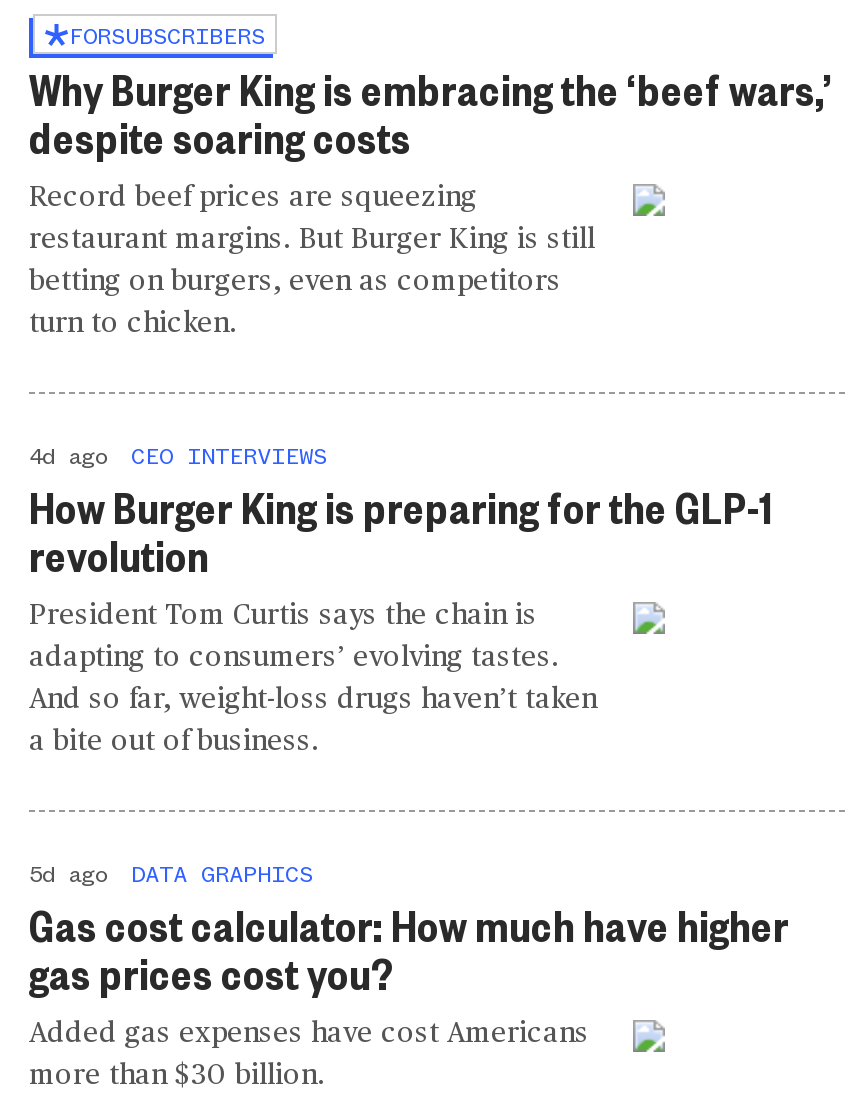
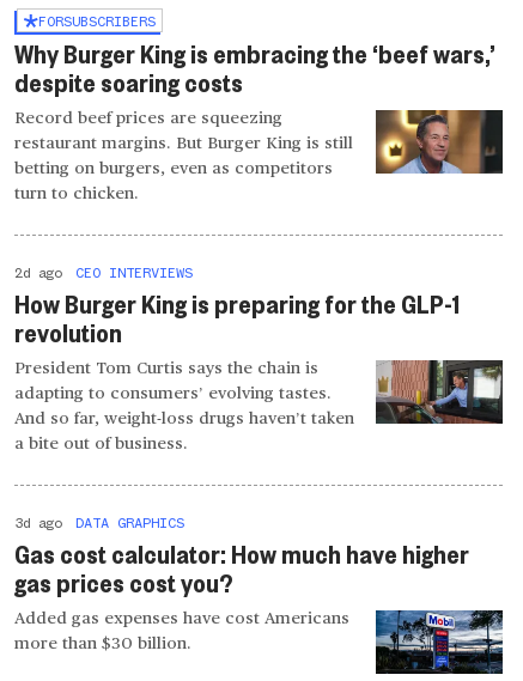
none -> [375,109,504,175] [image]
[29,442,327,470] 4d ago CEO INTERVIEWS -> [14,265,193,281] 2d ago CEO INTERVIEWS
none -> [375,359,504,425] [image]
[29,860,313,888] 5d ago DATA GRAPHICS -> [14,515,184,531] 3d ago DATA GRAPHICS
none -> [375,609,504,675] [image]

